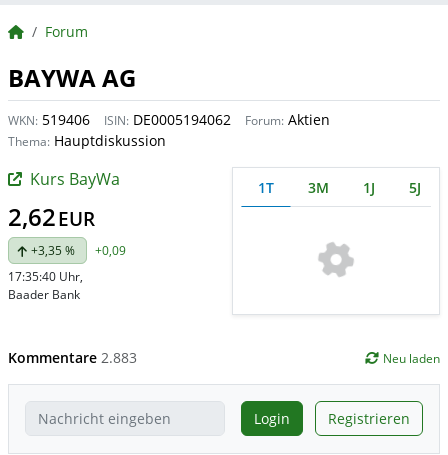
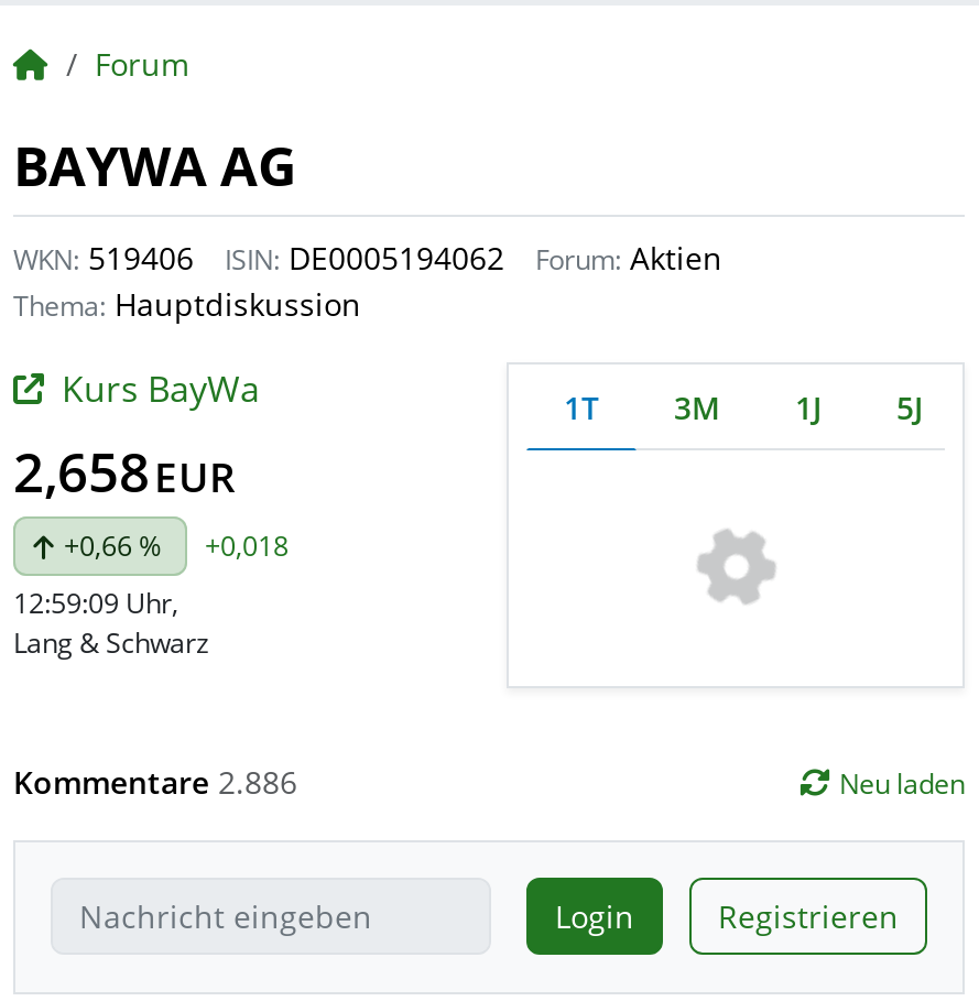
[8,200,126,259] 2,62 EUR | +3,35 % | +0,09 -> [13,435,289,565] 2,658 EUR | +0,66 % | +0,018
[8,268,83,303] 17:35:40 Uhr, | Baader Bank -> [13,585,209,662] 12:59:09 Uhr, | Lang & Schwarz
[8,348,137,367] Kommentare 2.883 -> [13,761,297,803] Kommentare 2.886

